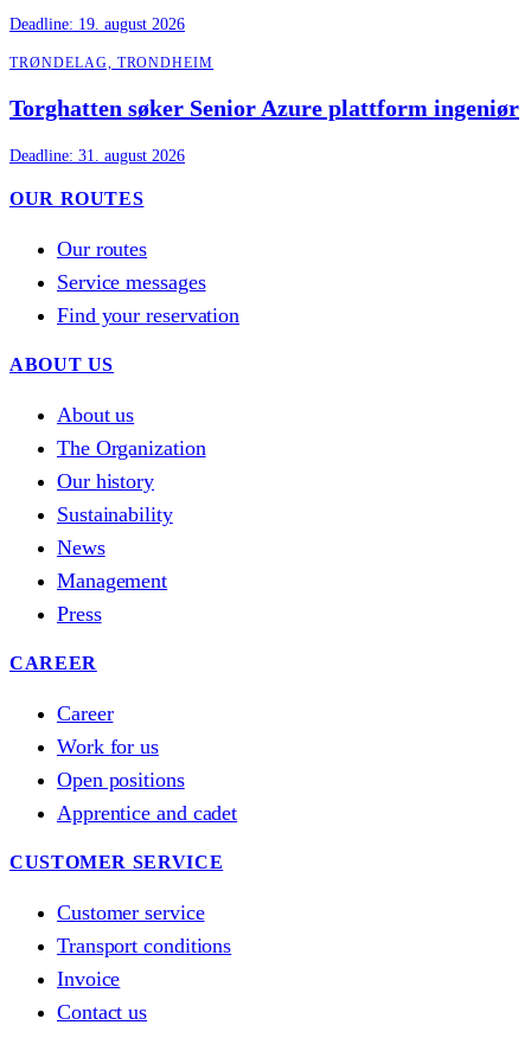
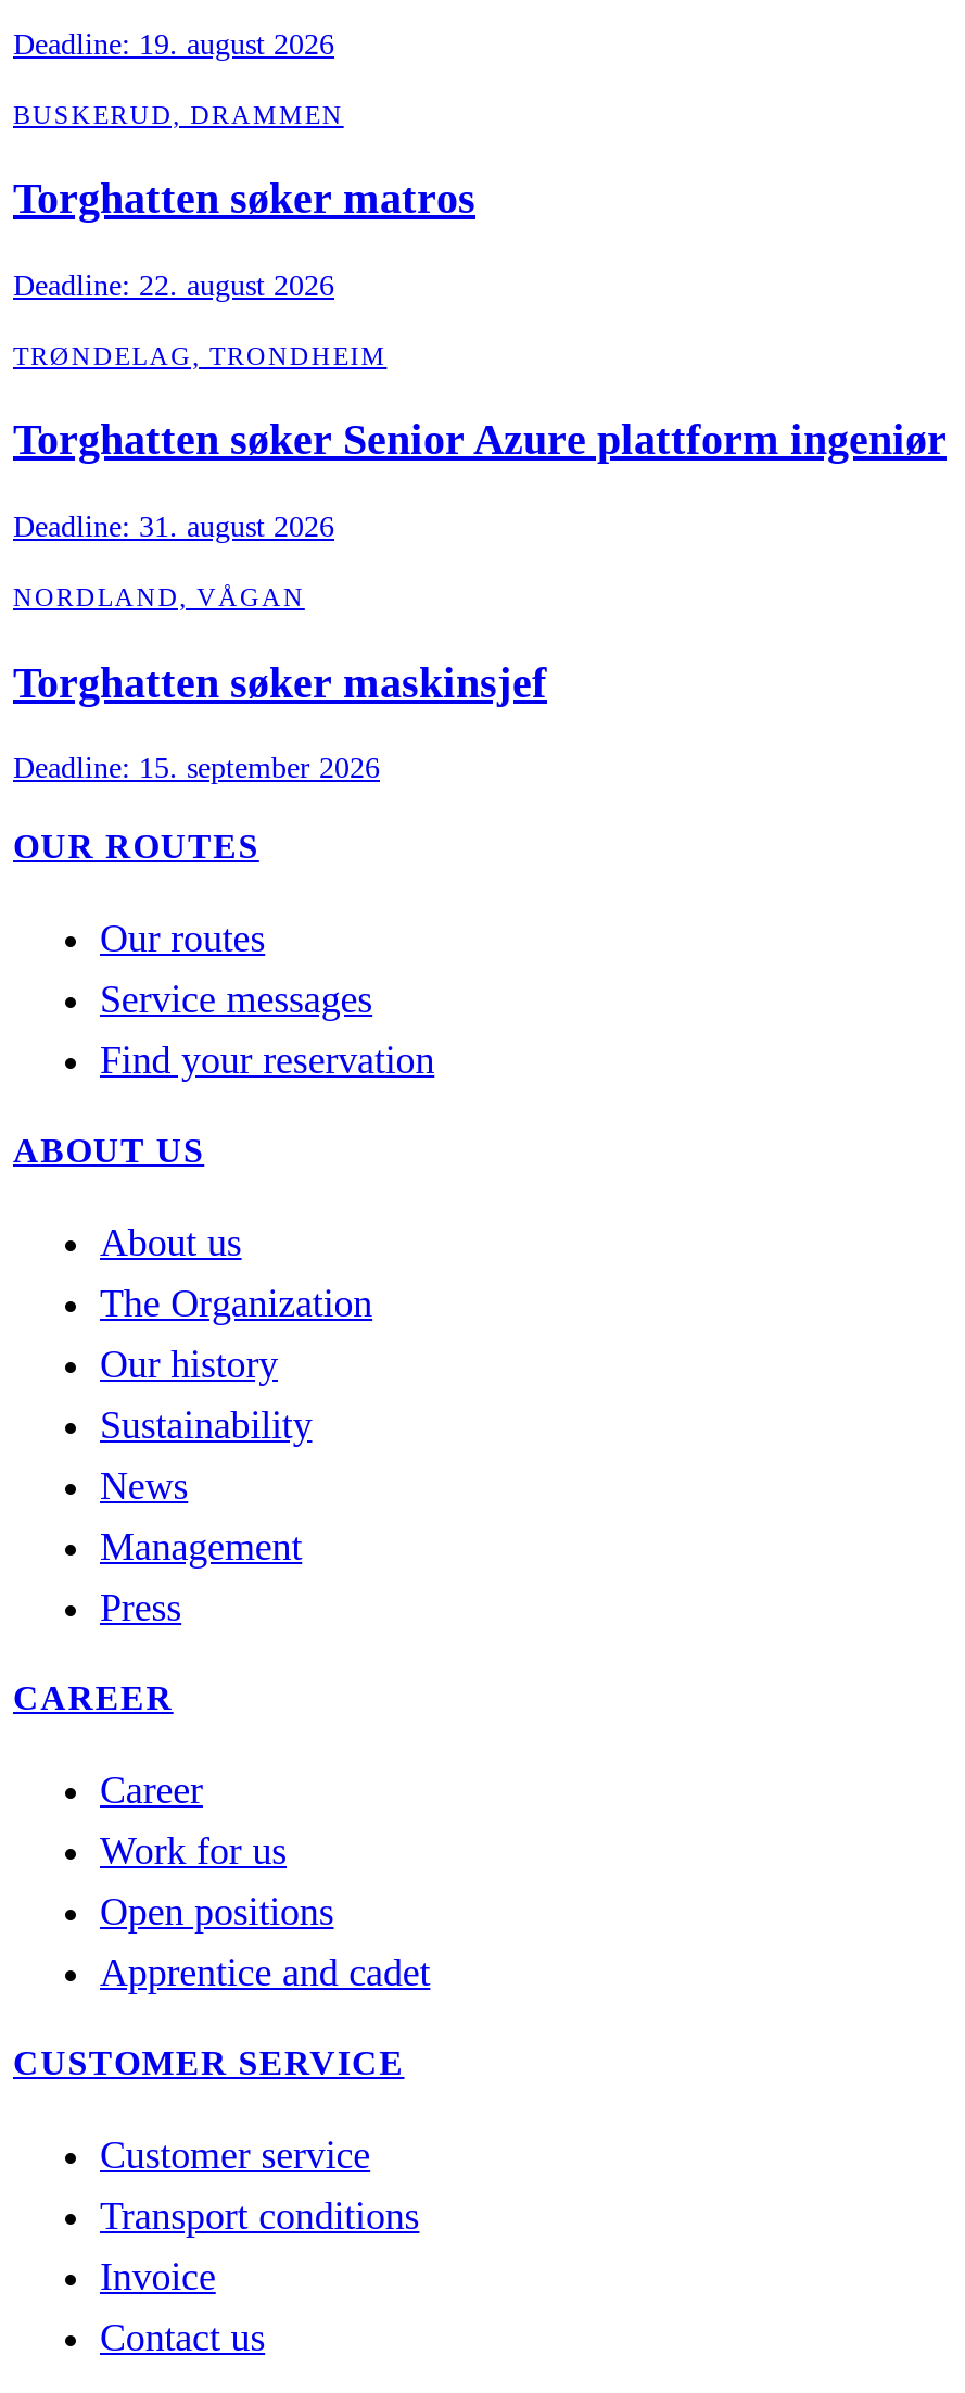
none -> [13,99,475,302] BUSKERUD, DRAMMEN | Torghatten søker matros | Deadline: 22. august 2026
none -> [13,582,547,785] NORDLAND, VÅGAN | Torghatten søker maskinsjef | Deadline: 15. september 2026

